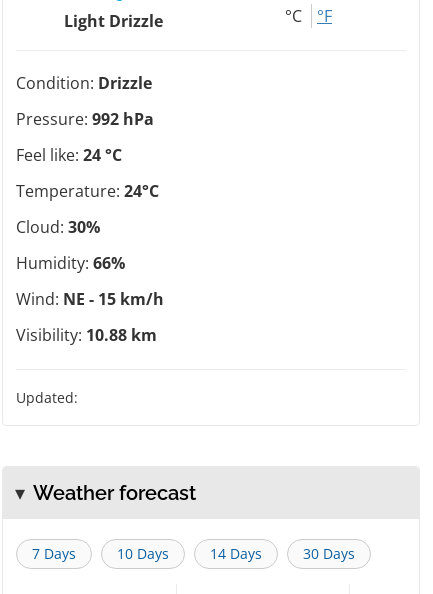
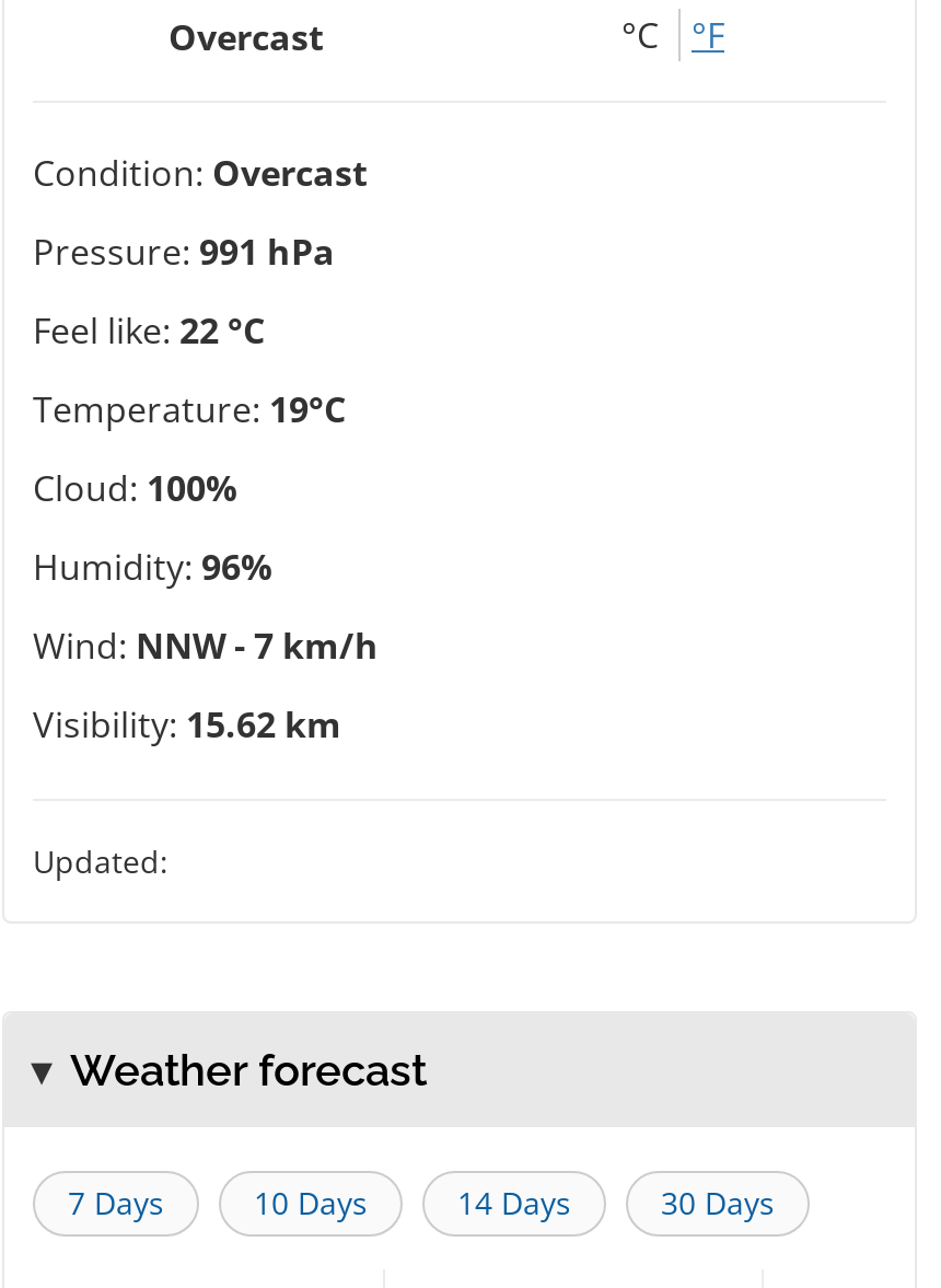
[64,10,163,32] Light Drizzle -> [169,12,324,61] Overcast
[16,72,152,94] Condition: Drizzle -> [33,148,368,196] Condition: Overcast
[16,108,154,130] Pressure: 992 hPa -> [33,227,335,275] Pressure: 991 hPa
[16,144,122,166] Feel like: 24 °C -> [33,306,265,354] Feel like: 22 °C
[16,180,159,202] Temperature: 24°C -> [33,385,346,433] Temperature: 19°C
[16,216,100,238] Cloud: 30% -> [33,463,236,511] Cloud: 100%
[16,252,125,274] Humidity: 66% -> [33,542,271,590] Humidity: 96%
[16,288,164,310] Wind: NE - 15 km/h -> [33,621,379,669] Wind: NNW - 7 km/h
[16,324,157,346] Visibility: 10.88 km -> [33,700,341,748] Visibility: 15.62 km

